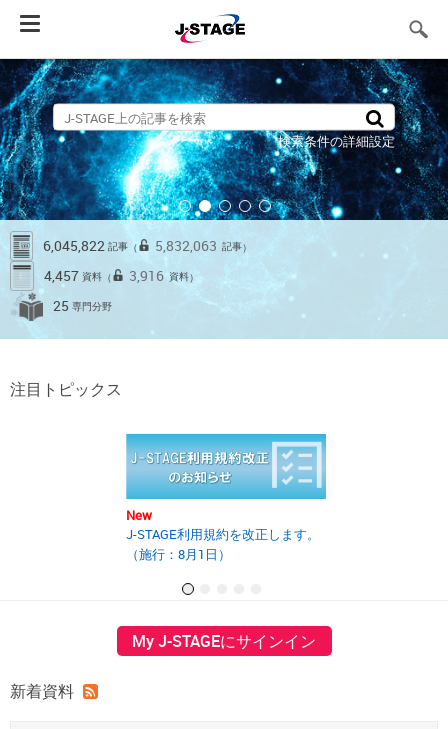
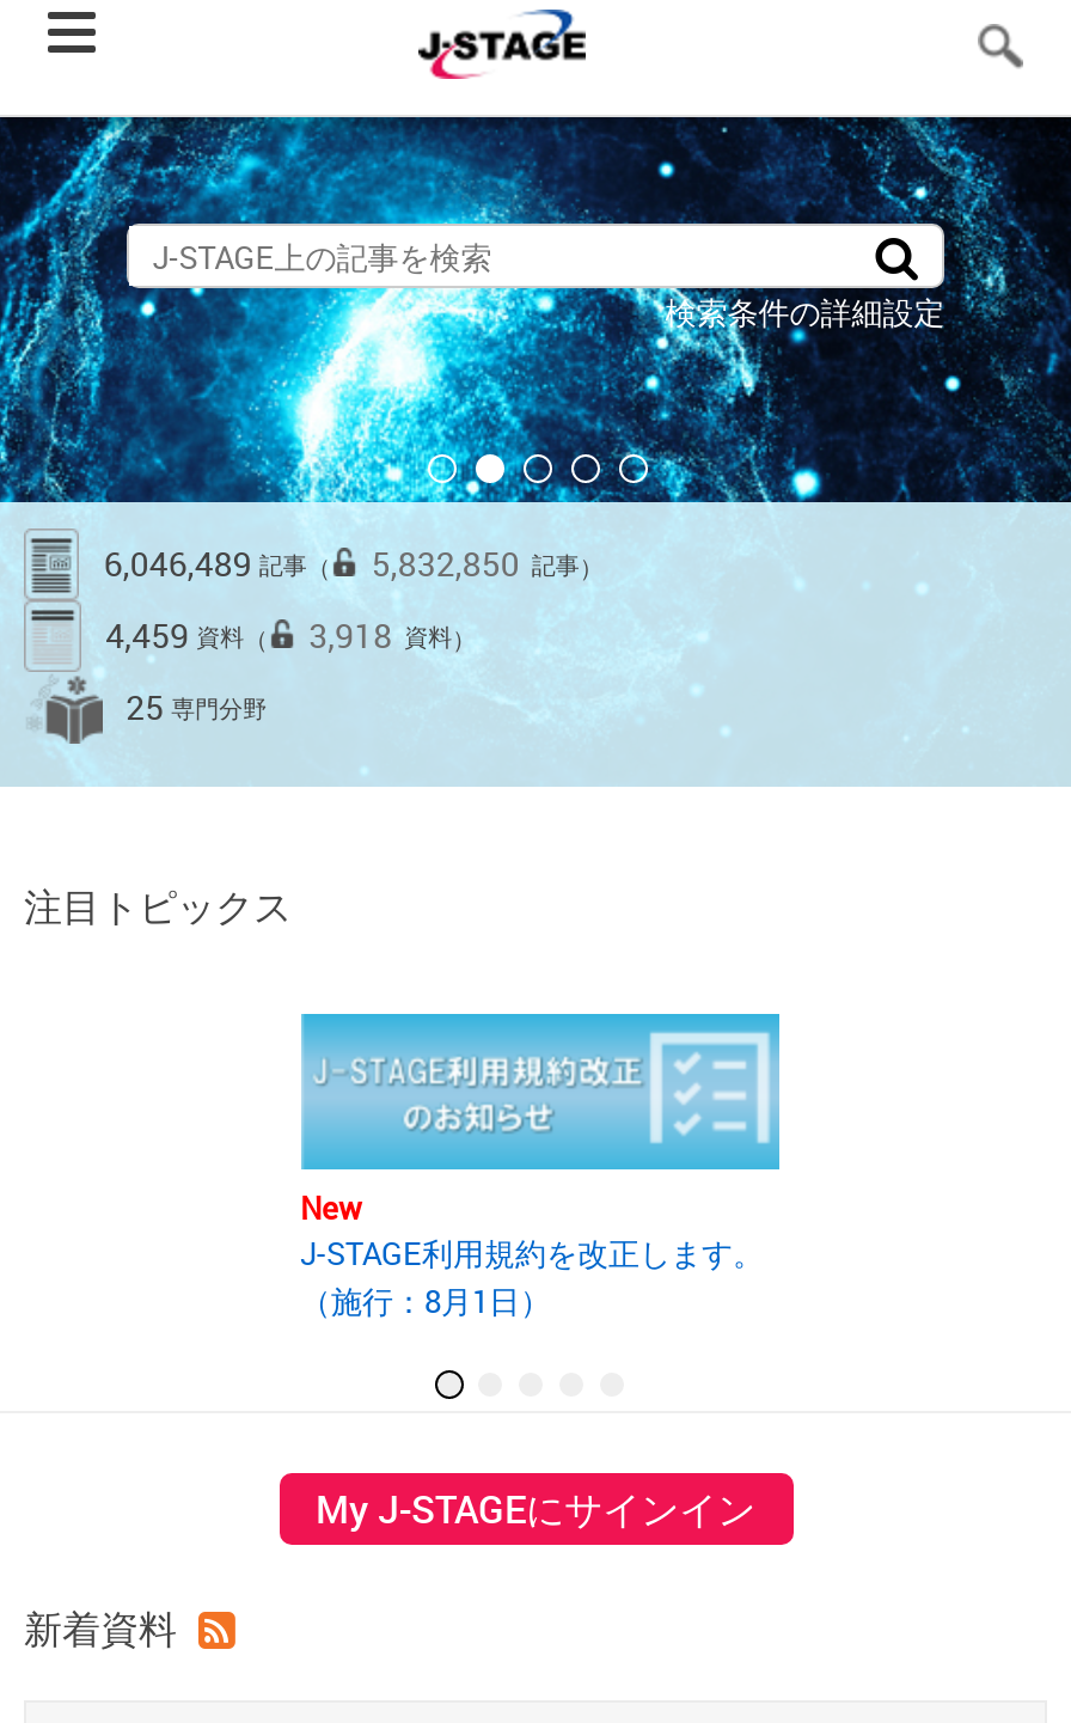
[43,236,138,255] 6,045,822記事（ -> [104,540,331,586] 6,046,489記事（
[155,236,252,255] 5,832,063 記事） -> [371,540,603,586] 5,832,850 記事）
[44,266,112,285] 4,457資料（ -> [106,612,268,658] 4,459資料（
[129,266,199,285] 3,916 資料） -> [309,612,476,658] 3,918 資料）

